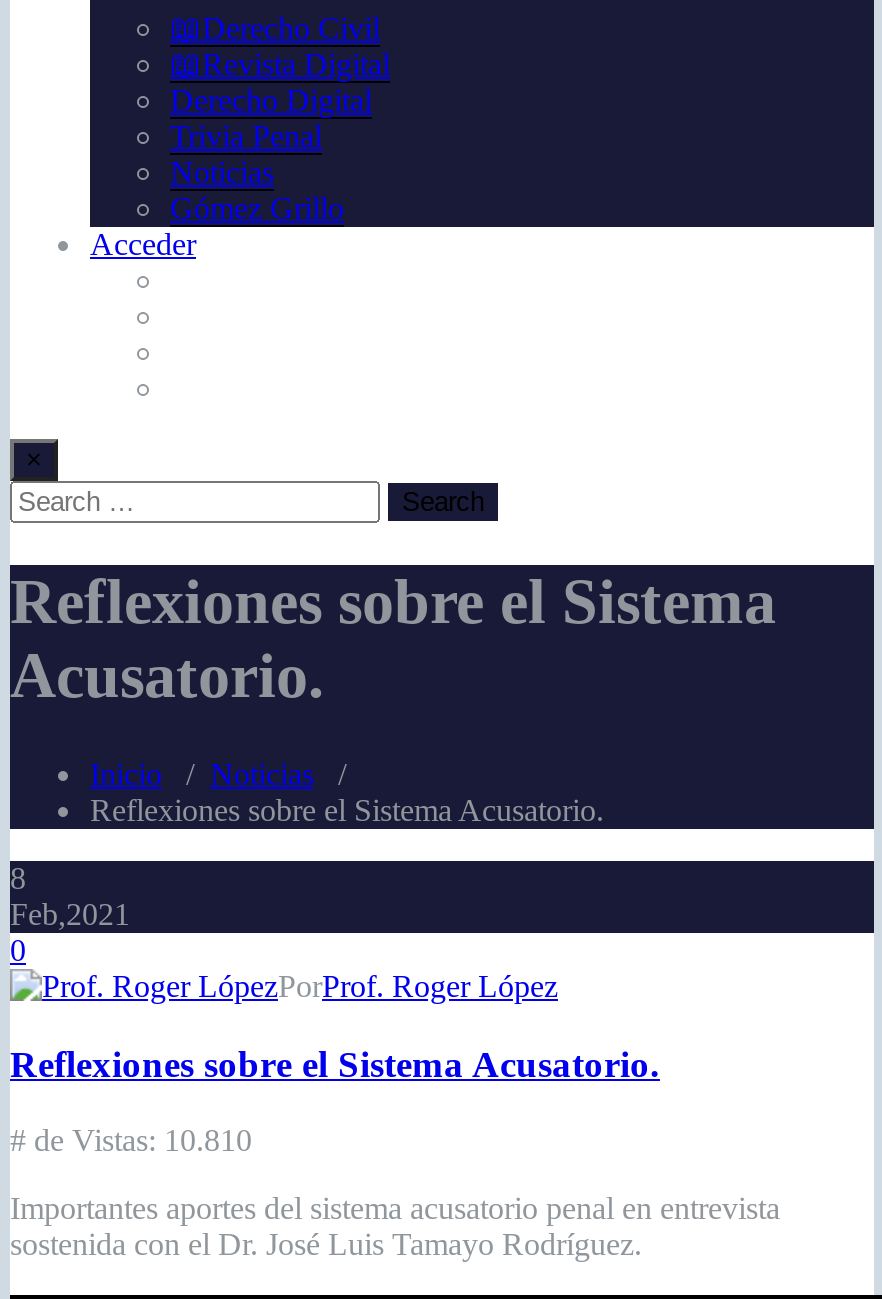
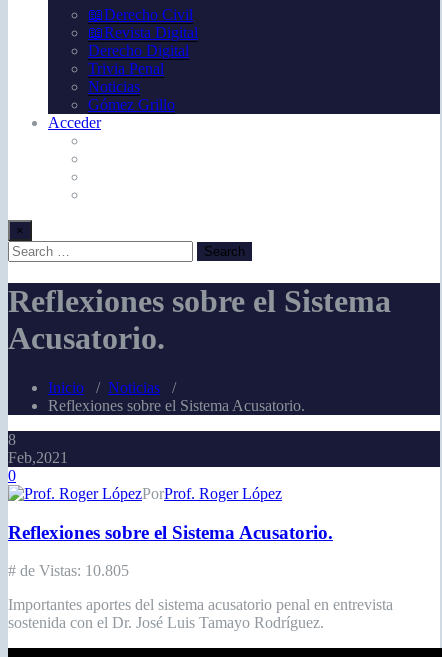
[10,1124,252,1158] # de Vistas: 10.810 -> [8,562,129,579] # de Vistas: 10.805

